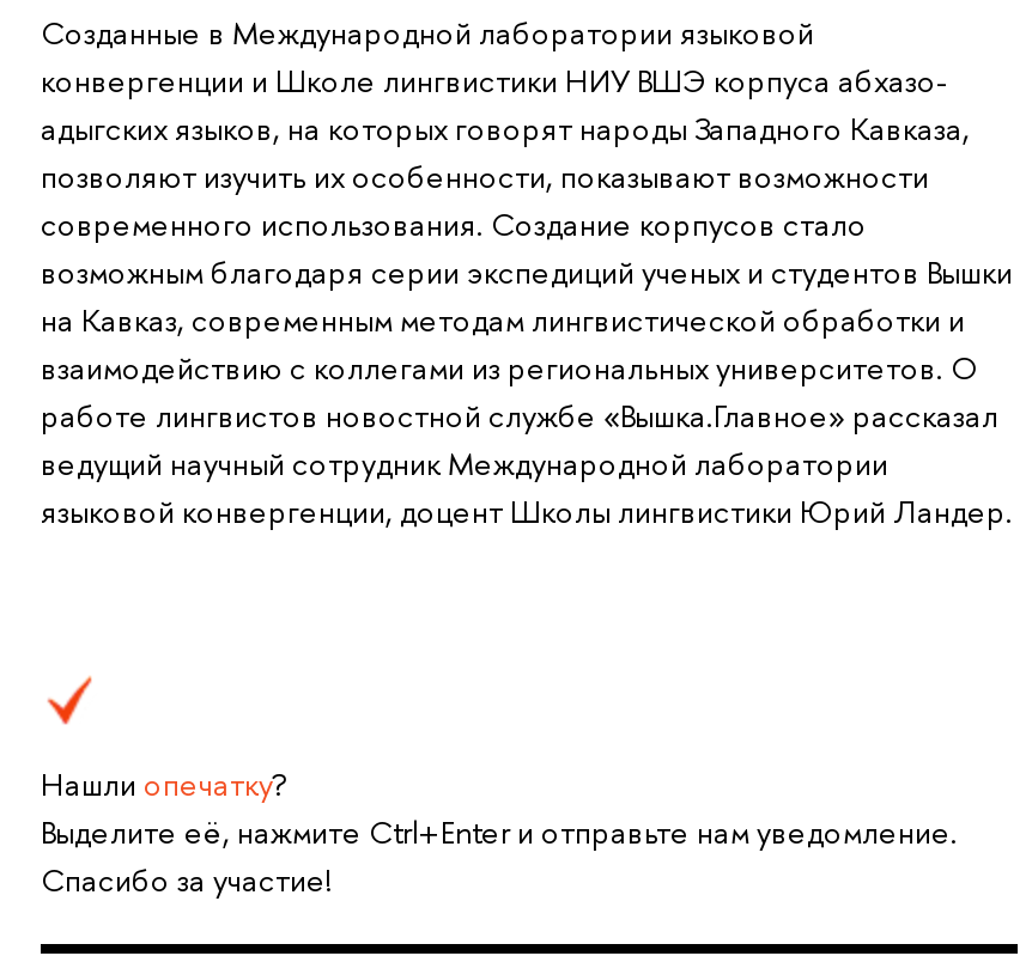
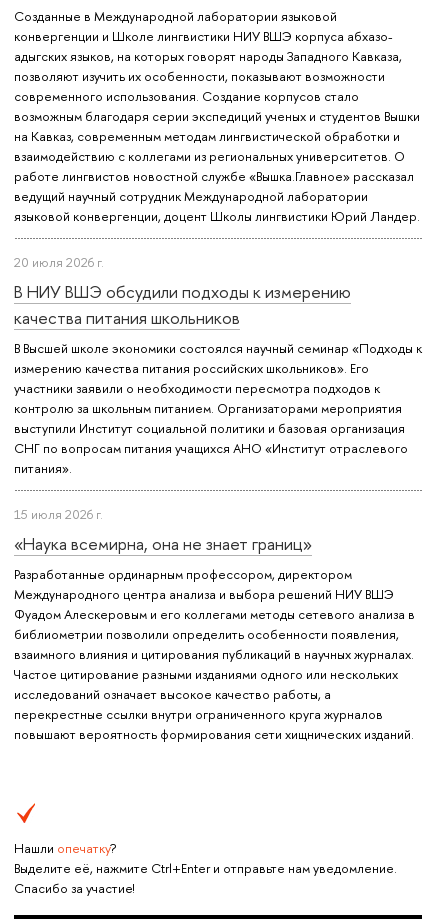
none -> [14,253,422,743] 20 июля 2026 г. | В НИУ ВШЭ обсудили подходы к измерению | качества питания школьников | В Высшей школе экономики состоялся научный семинар «Подходы к | измерению качества питания российских школьников». Его | участники заявили о необходимости пересмотра подходов к | контролю за школьным питанием. Организаторами мероприятия | выступили Институт социальной политики и базовая организация | СНГ по вопросам питания учащихся АНО «Институт отраслевого | питания». | 15 июля 2026 г. | «Наука всемирна, она не знает границ» | Разработанные ординарным профессором, директором | Международного центра анализа и выбора решений НИУ ВШЭ | Фуадом Алескеровым и его коллегами методы сетевого анализа в | библиометрии позволили определить особенности появления, | взаимного влияния и цитирования публикаций в научных журналах. | Частое цитирование разными изданиями одного или нескольких | исследований означает высокое качество работы, а | перекрестные ссылки внутри ограниченного круга журналов | повышают вероятность формирования сети хищнических изданий.

